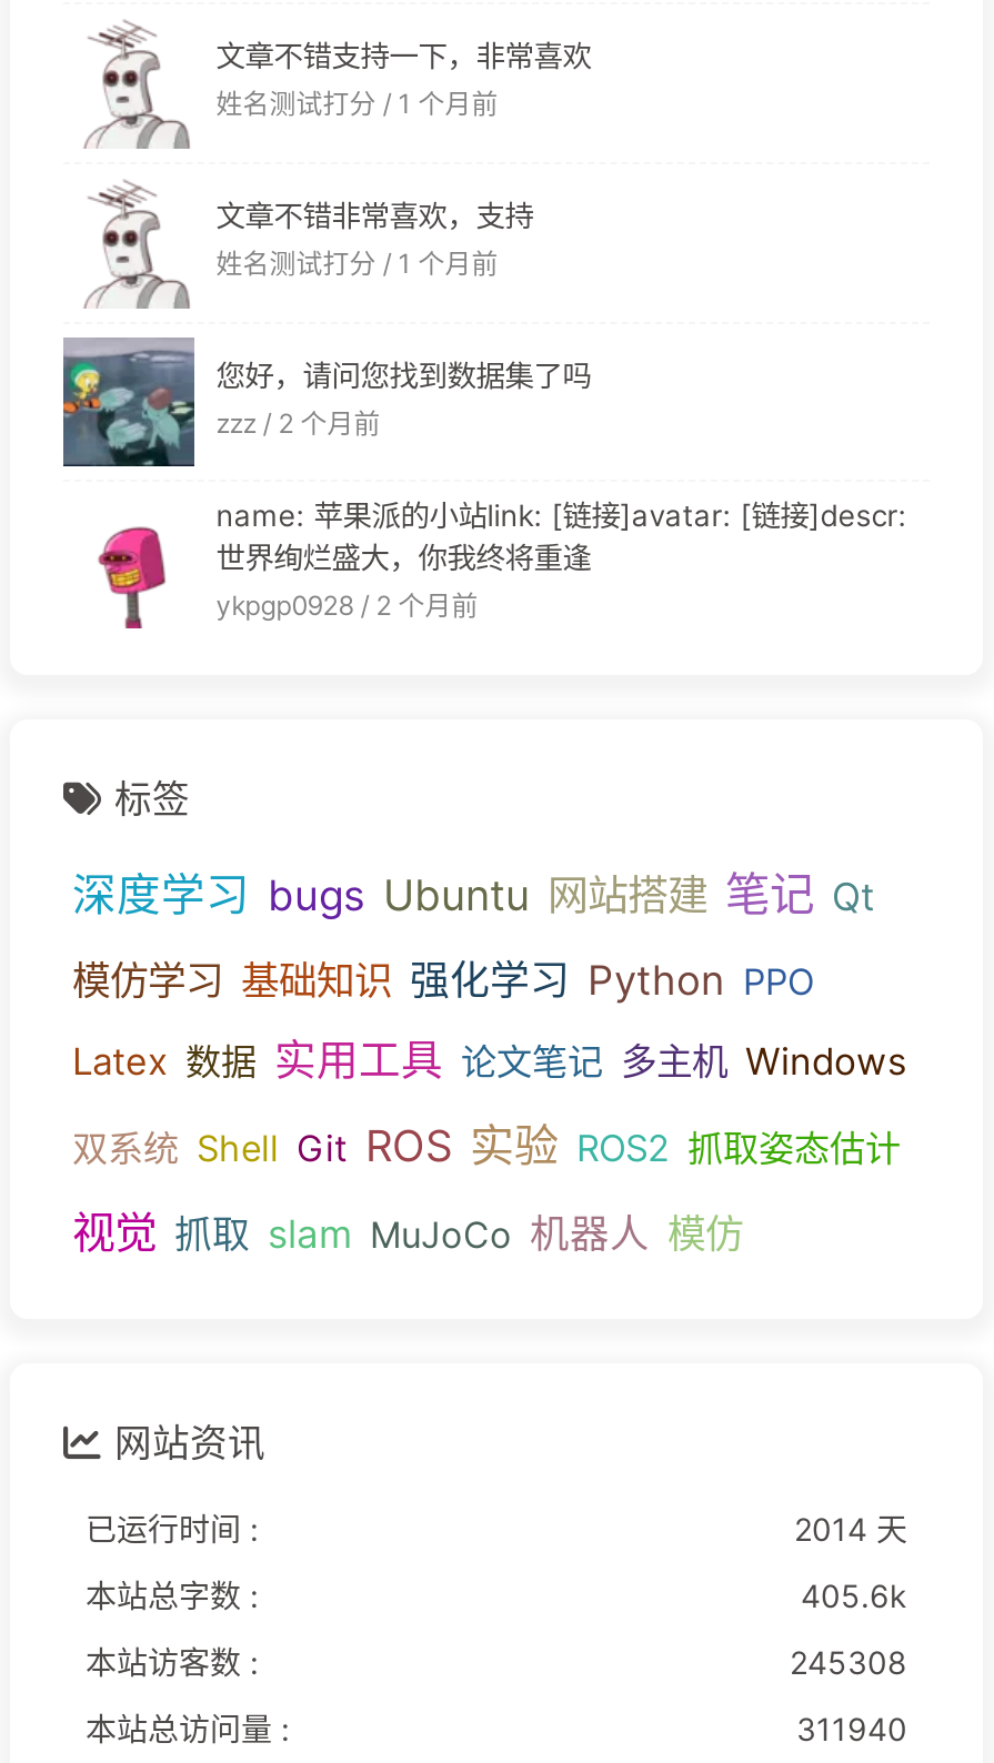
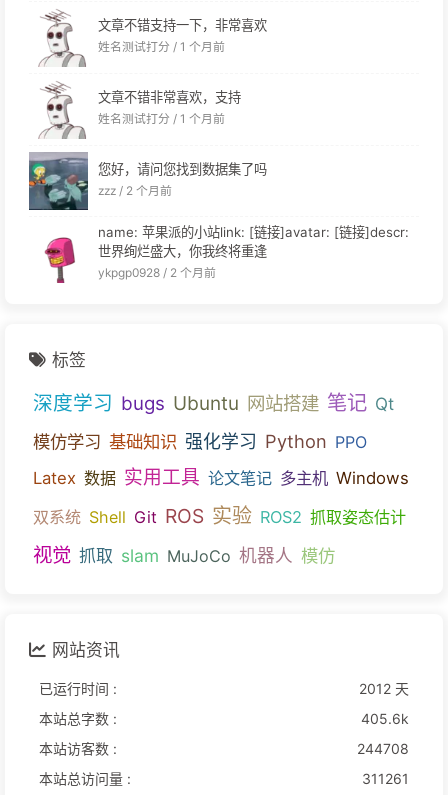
[794,1511,907,1548] 2014 天 -> [359,680,409,697] 2012 天
[790,1644,907,1682] 245308 -> [357,740,409,757] 244708
[796,1710,907,1748] 311940 -> [362,770,409,787] 311261

